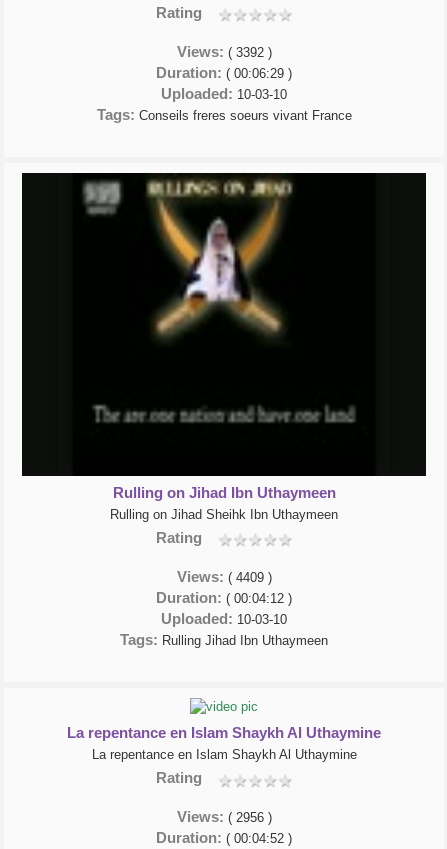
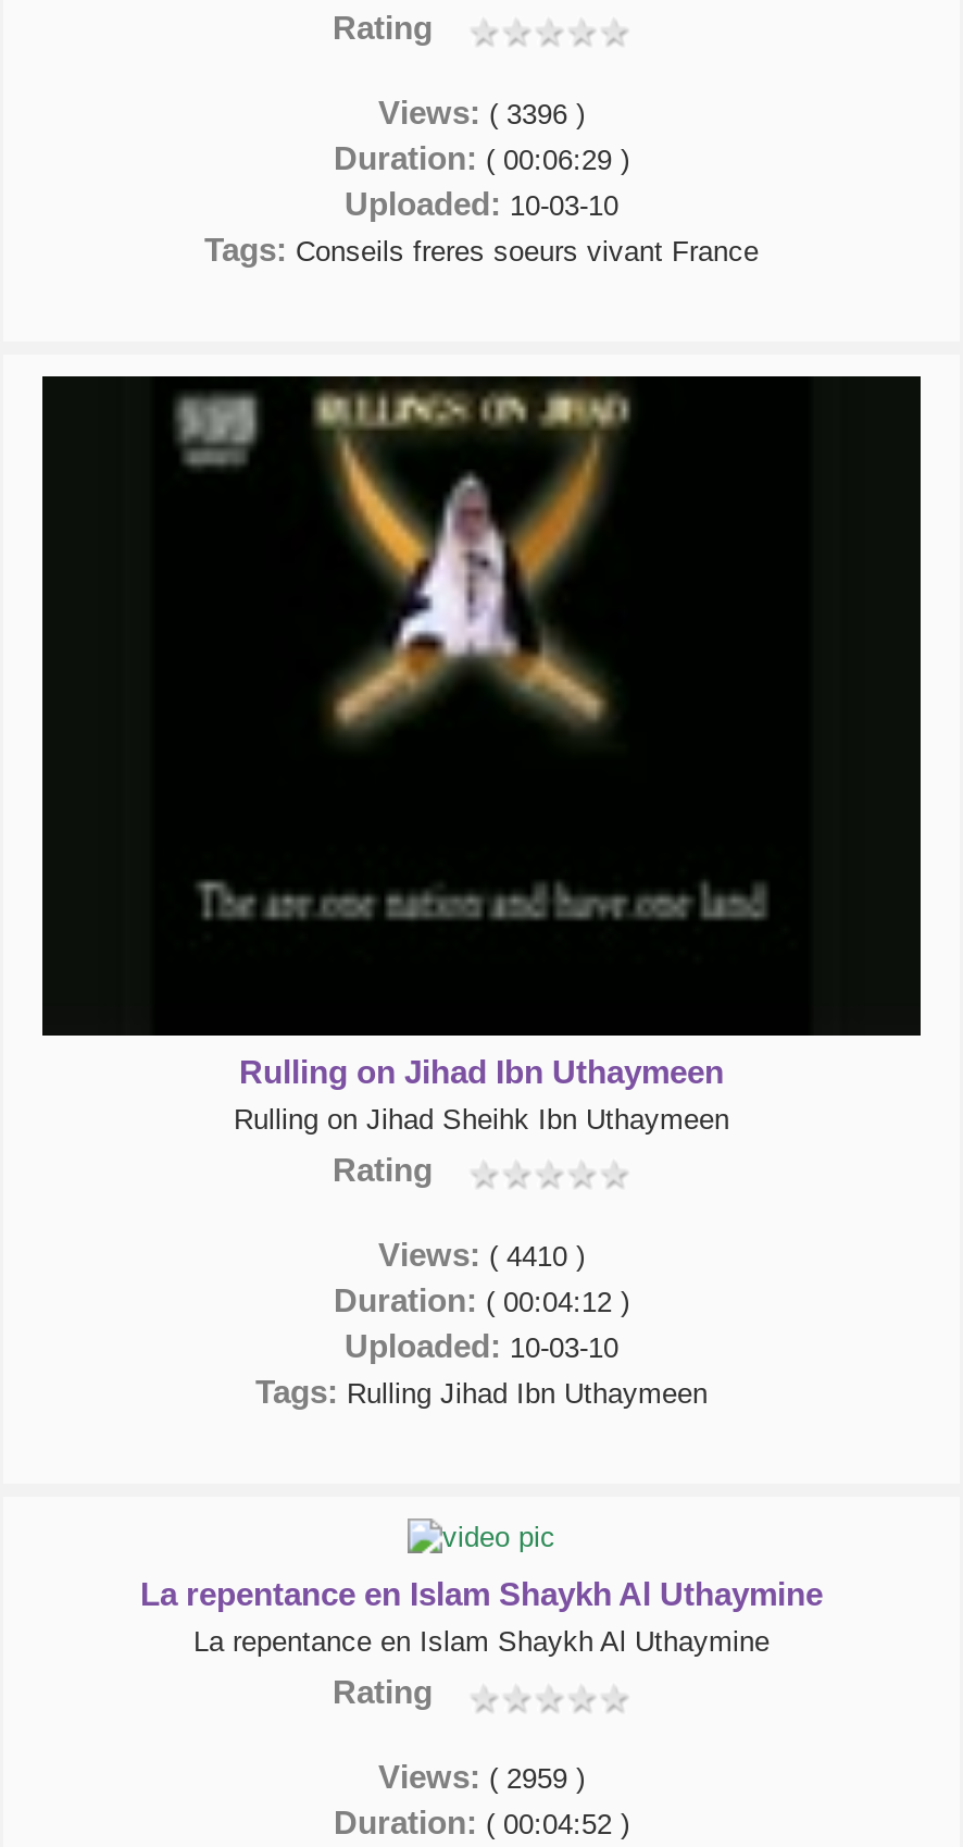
[176,43,271,60] Views: ( 3392 ) -> [378,93,585,130] Views: ( 3396 )
[176,568,271,585] Views: ( 4409 ) -> [378,1235,585,1272] Views: ( 4410 )
[176,808,271,825] Views: ( 2956 ) -> [378,1759,585,1796] Views: ( 2959 )

